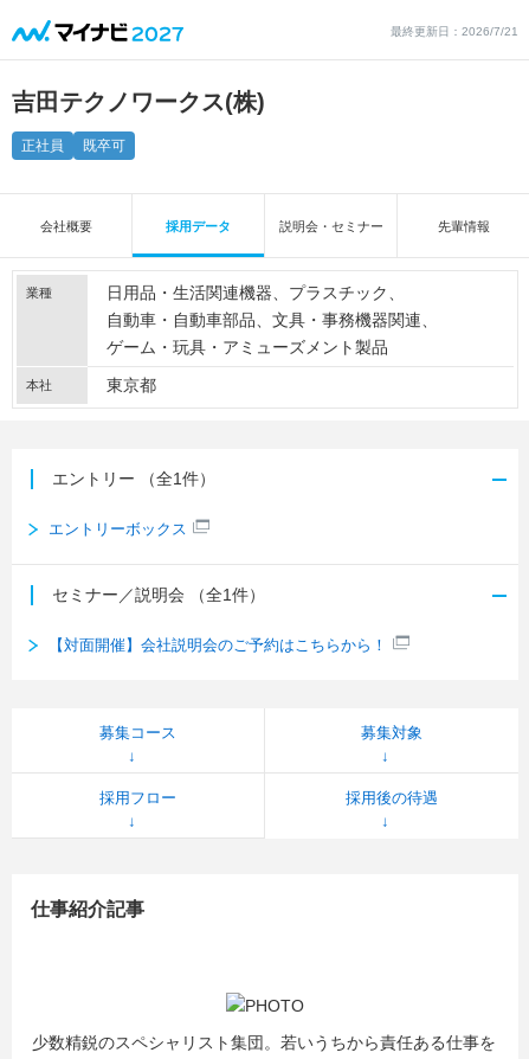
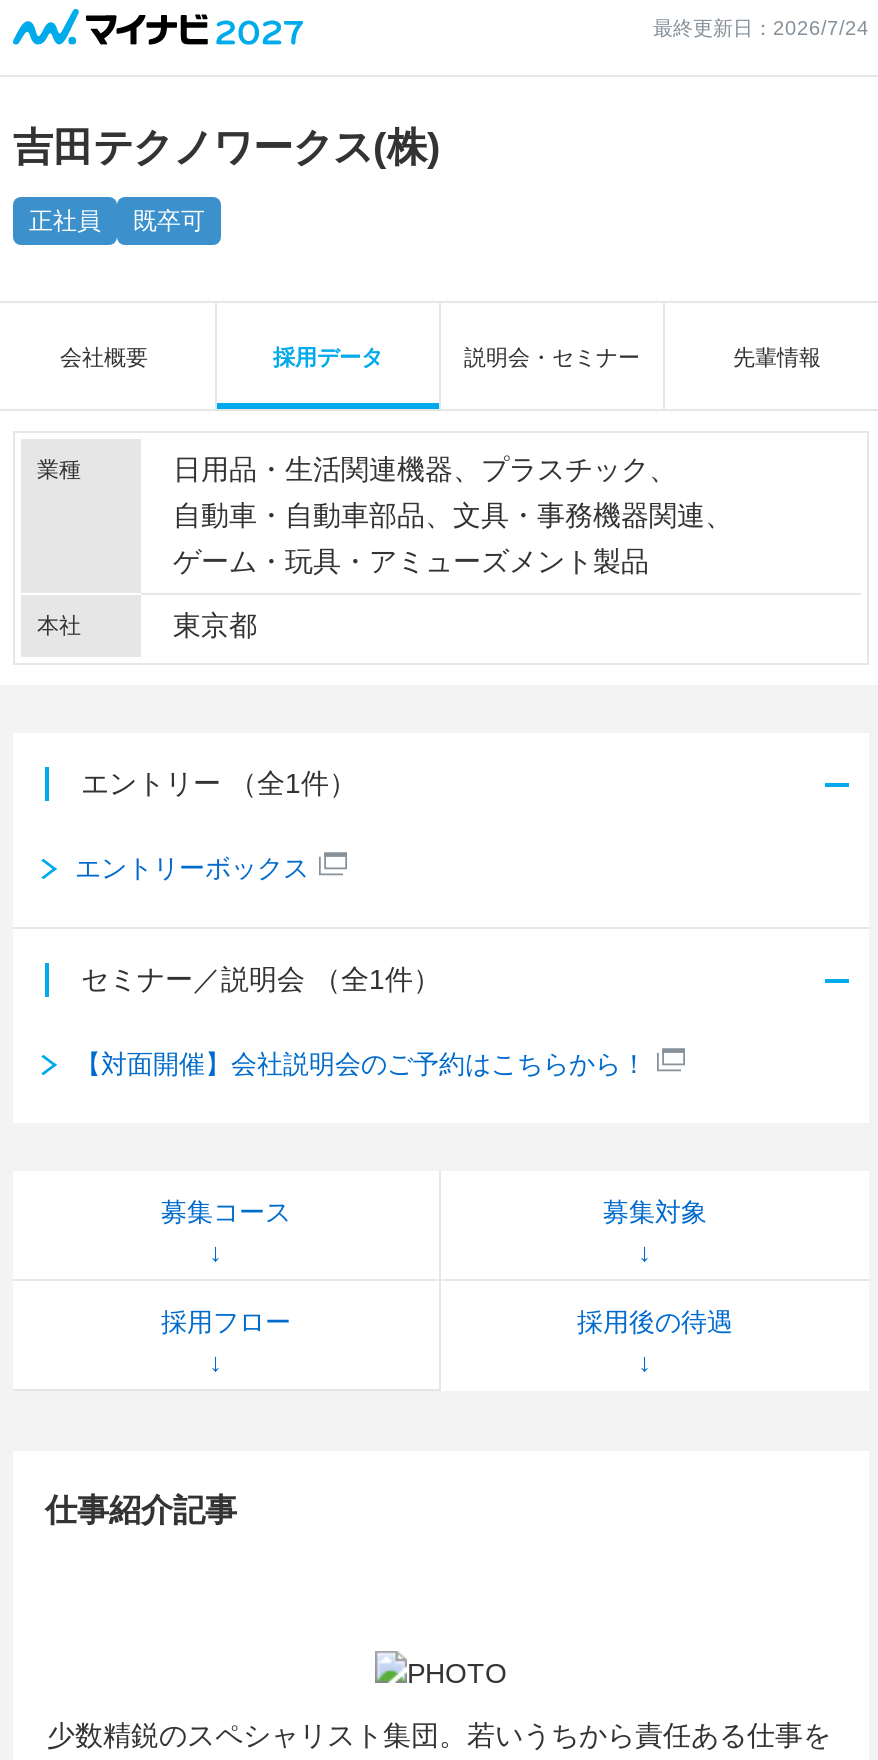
[391,25,518,38] 最終更新日：2026/7/21 -> [653,17,869,39] 最終更新日：2026/7/24

